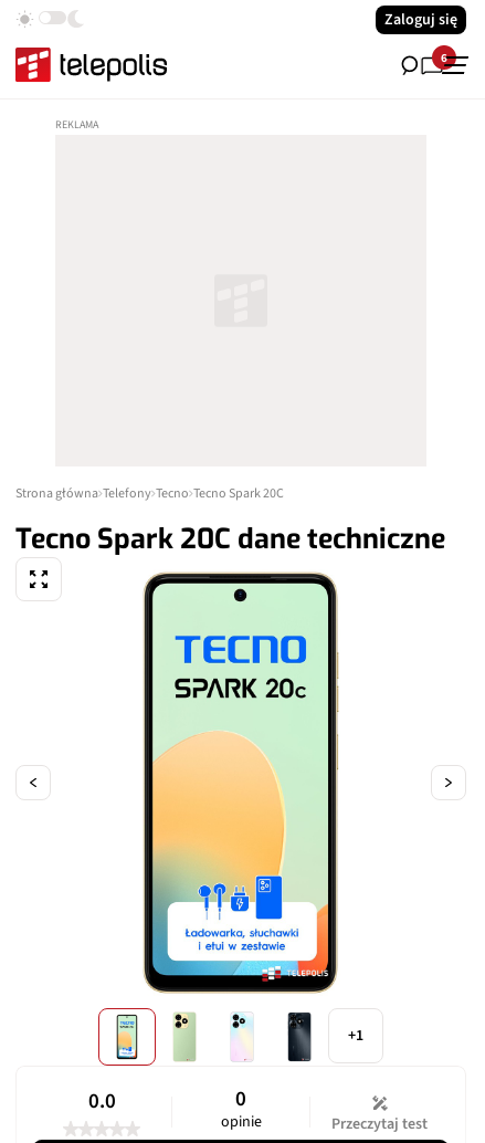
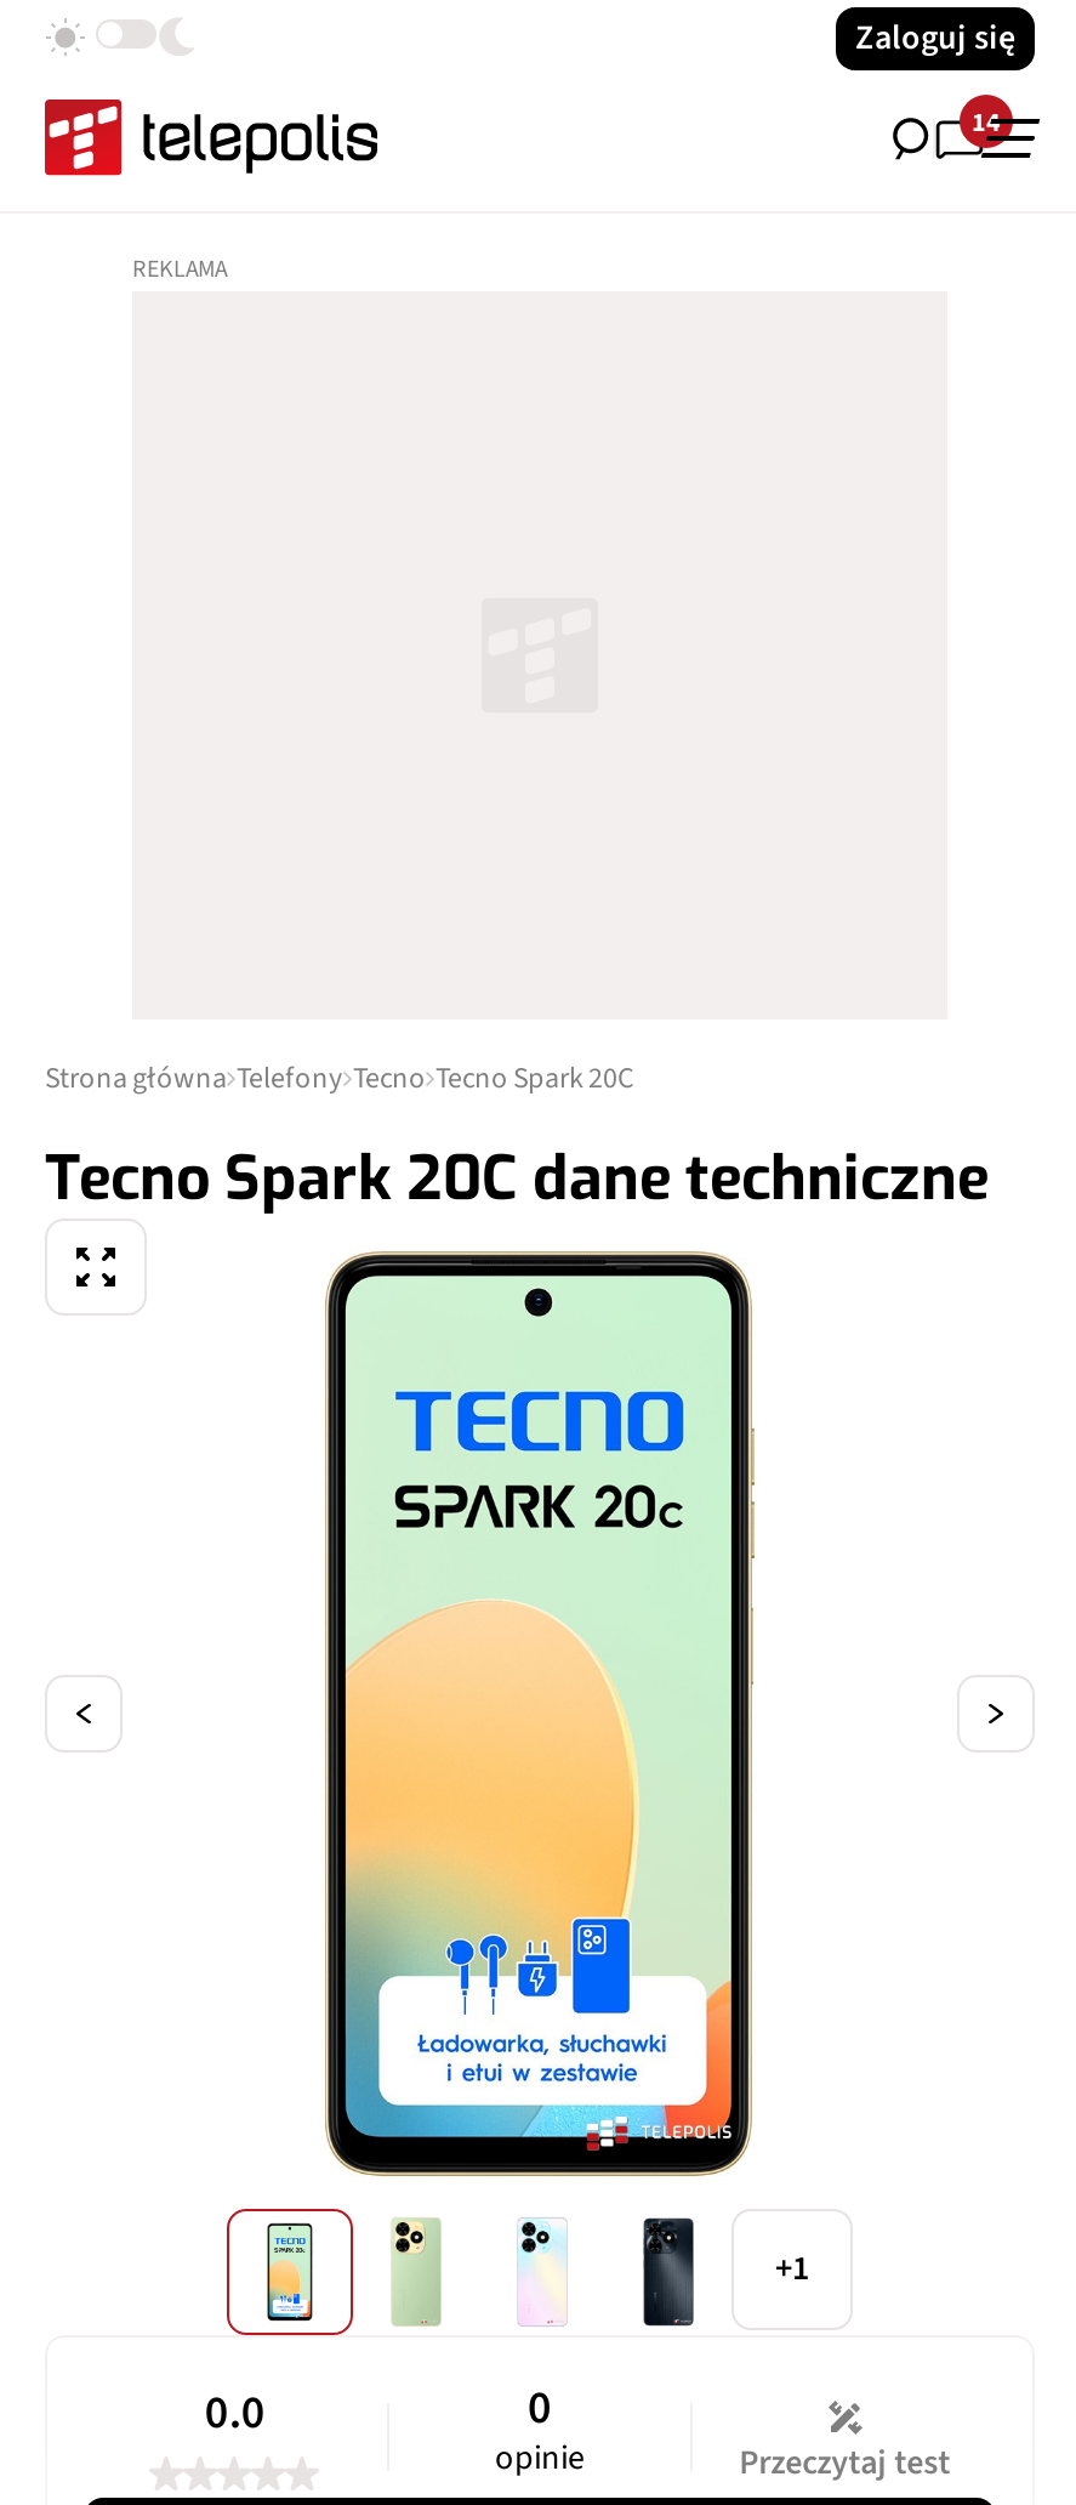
[441,49,447,66] 6 -> [972,103,1001,140] 14

